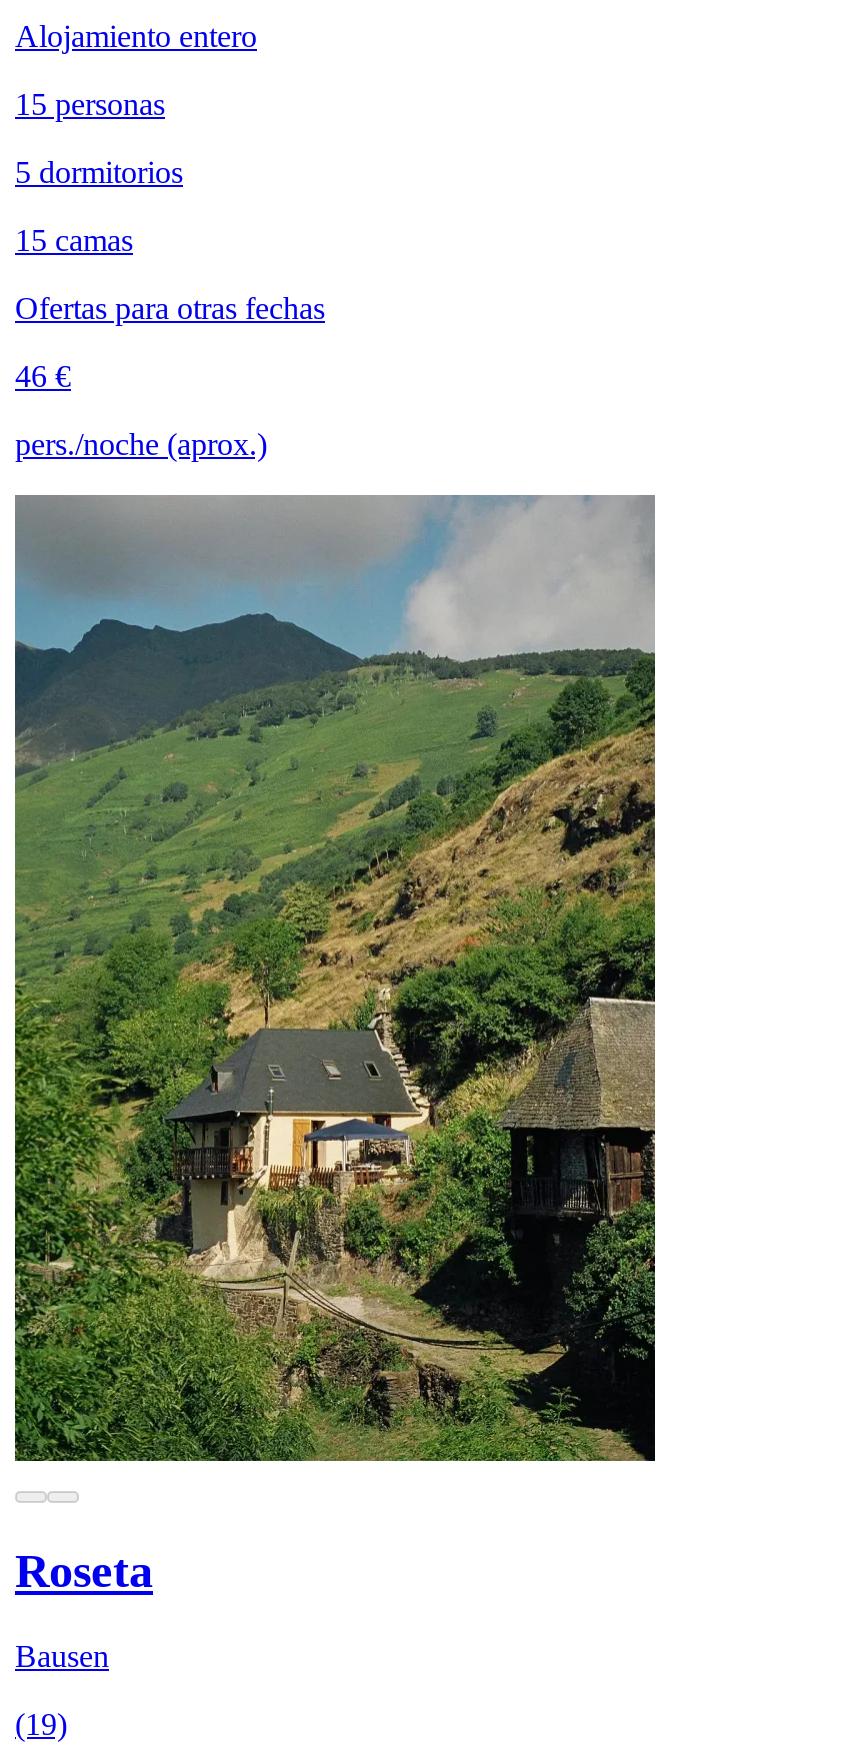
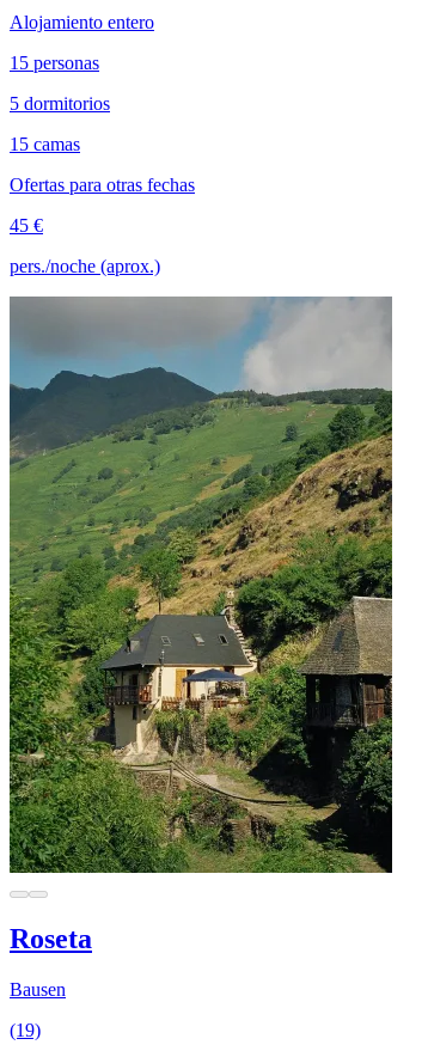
[15,360,71,394] 46 € -> [10,215,43,235] 45 €

